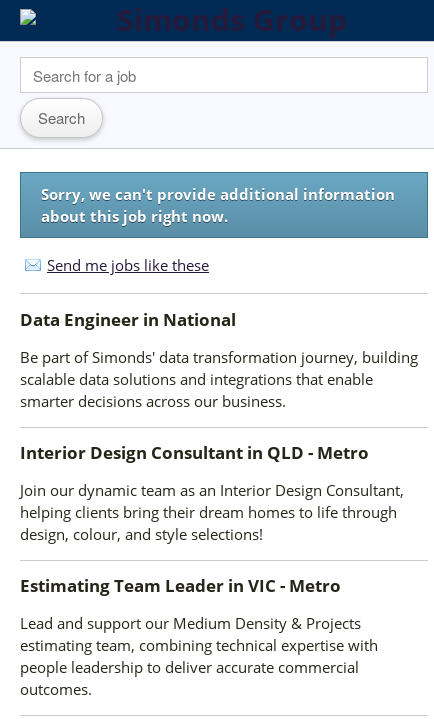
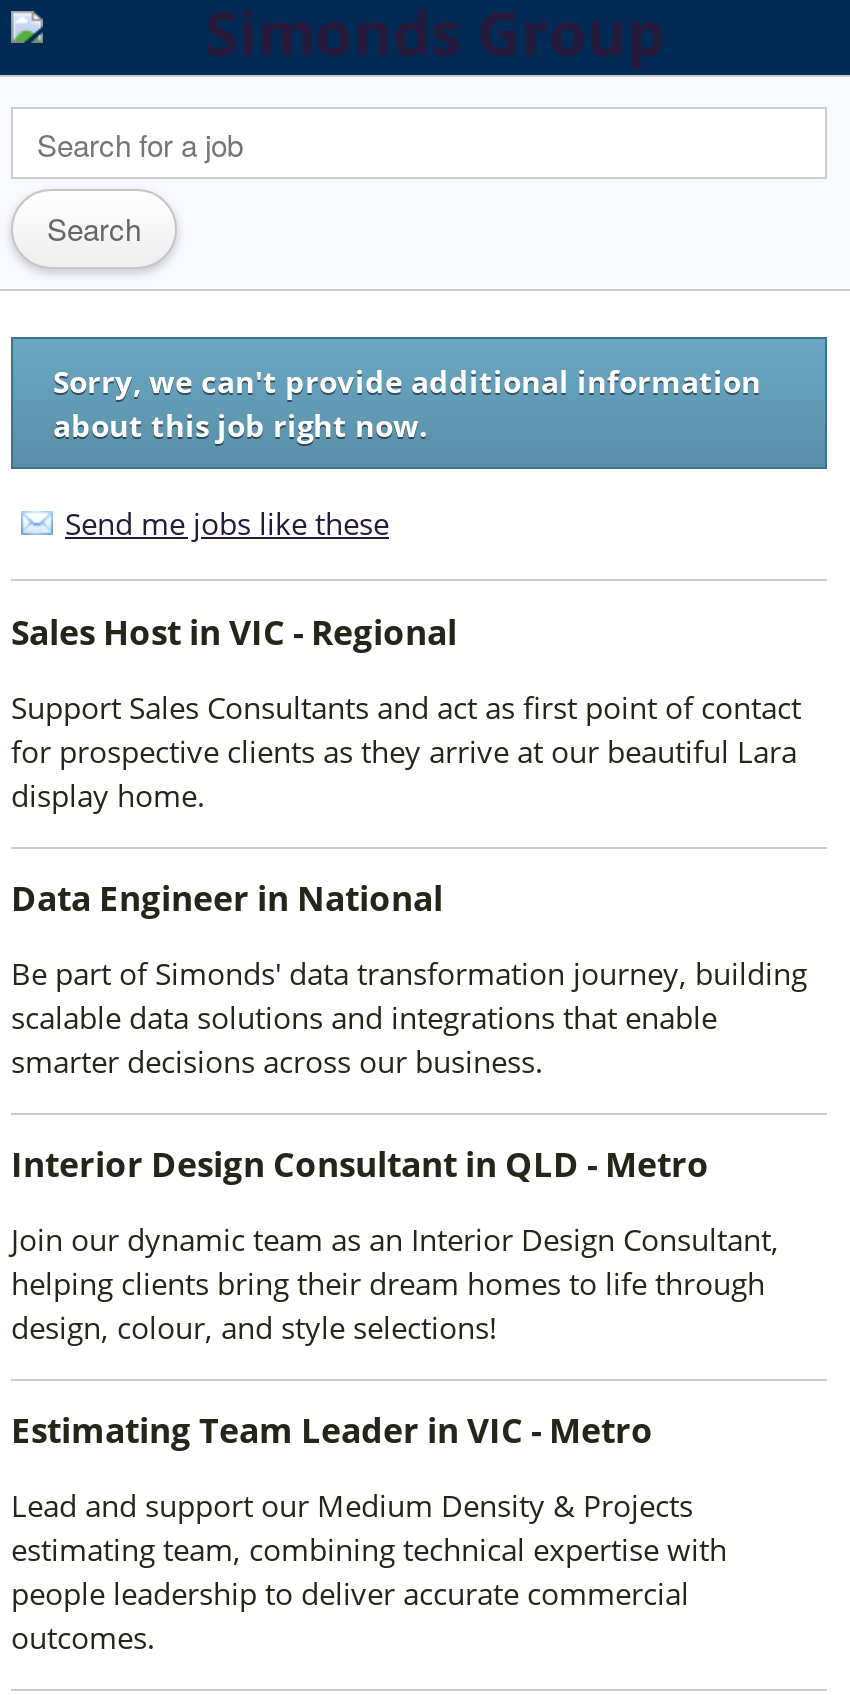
none -> [11,608,801,814] Sales Host in VIC - Regional | Support Sales Consultants and act as first point of contact | for prospective clients as they arrive at our beautiful Lara | display home.

